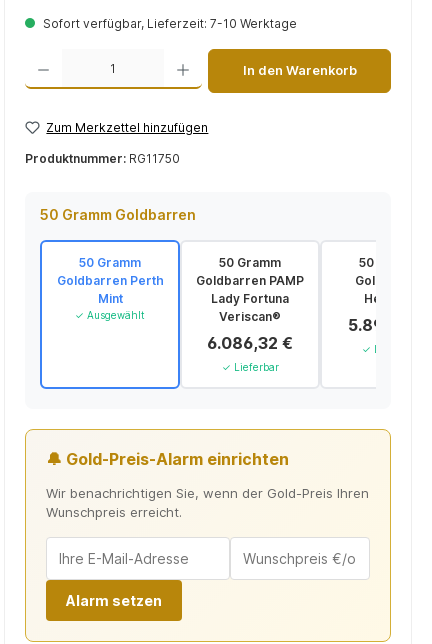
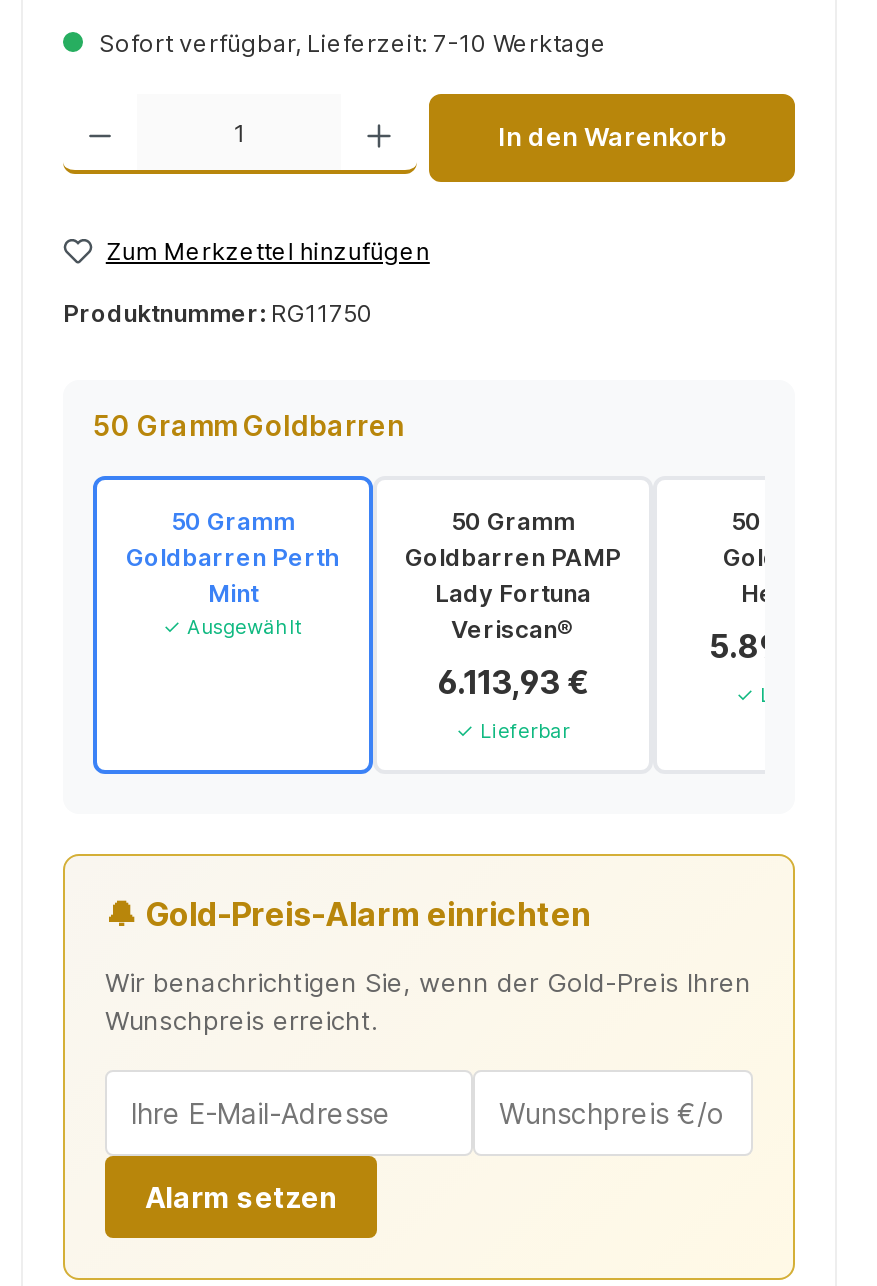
[207,333,293,353] 6.086,32 € -> [437,663,589,703] 6.113,93 €

